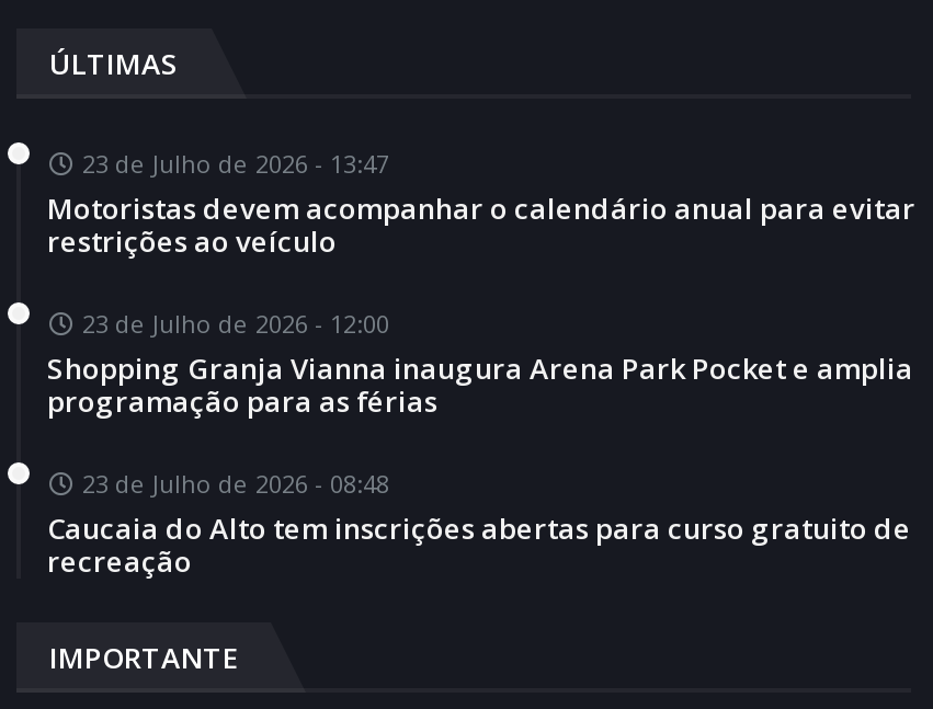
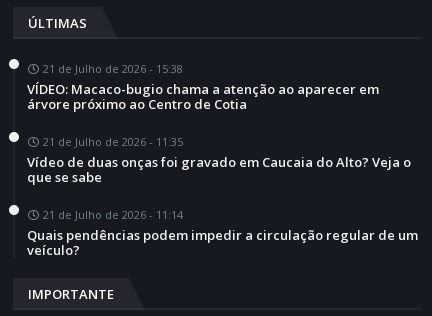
[47,146,915,260] 23 de Julho de 2026 - 13:47 | Motoristas devem acompanhar o calendário anual para evitar | restrições ao veículo -> [27,61,379,113] 21 de Julho de 2026 - 15:38 | VÍDEO: Macaco-bugio chama a atenção ao aparecer em | árvore próximo ao Centro de Cotia
[47,306,913,420] 23 de Julho de 2026 - 12:00 | Shopping Granja Vianna inaugura Arena Park Pocket e amplia | programação para as férias -> [27,134,411,186] 21 de Julho de 2026 - 11:35 | Vídeo de duas onças foi gravado em Caucaia do Alto? Veja o | que se sabe
[47,466,911,580] 23 de Julho de 2026 - 08:48 | Caucaia do Alto tem inscrições abertas para curso gratuito de | recreação -> [27,207,418,259] 21 de Julho de 2026 - 11:14 | Quais pendências podem impedir a circulação regular de um | veículo?

